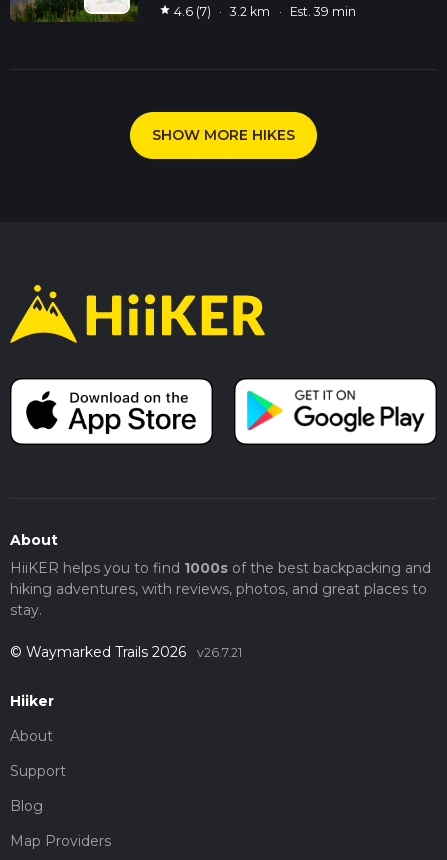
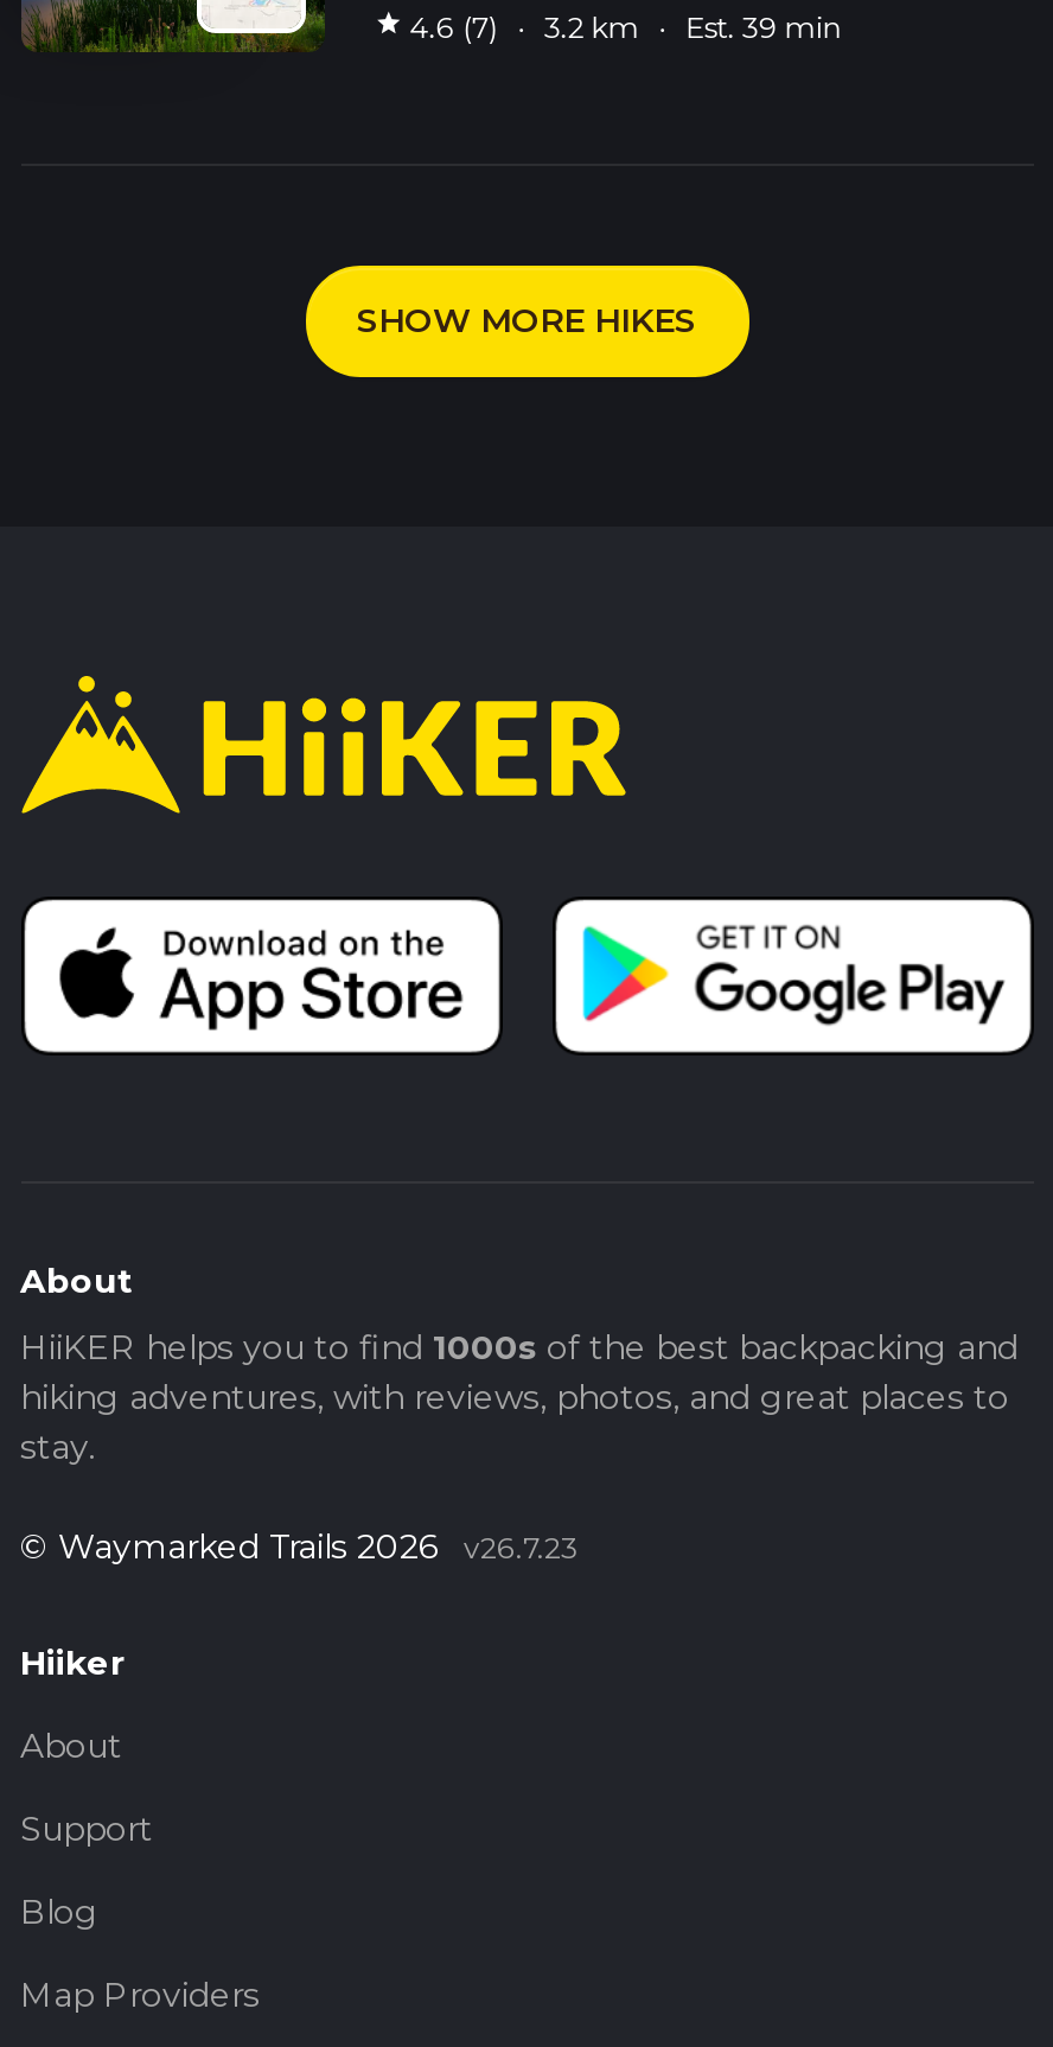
[9,643,241,661] © Waymarked Trails 2026 v26.7.21 -> [20,1525,577,1568] © Waymarked Trails 2026 v26.7.23

